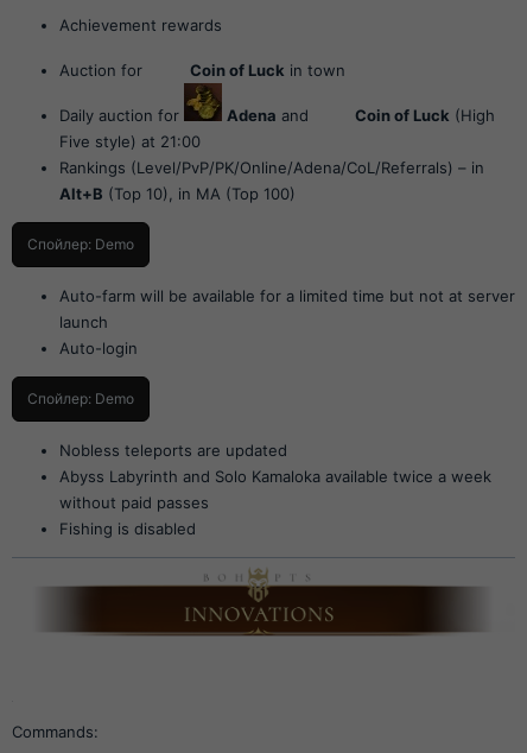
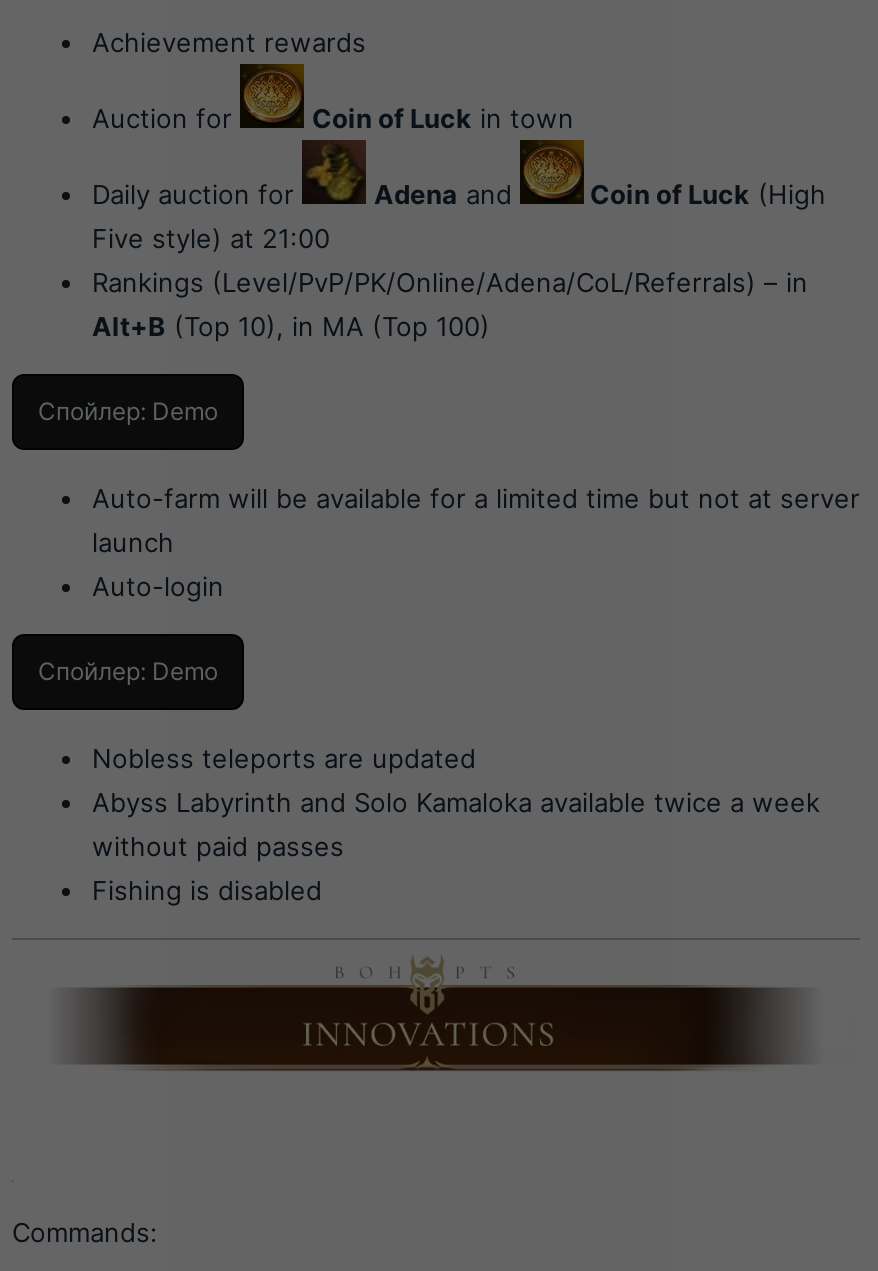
none -> [238,62,306,130] [image]
none -> [518,138,586,206] [image]

